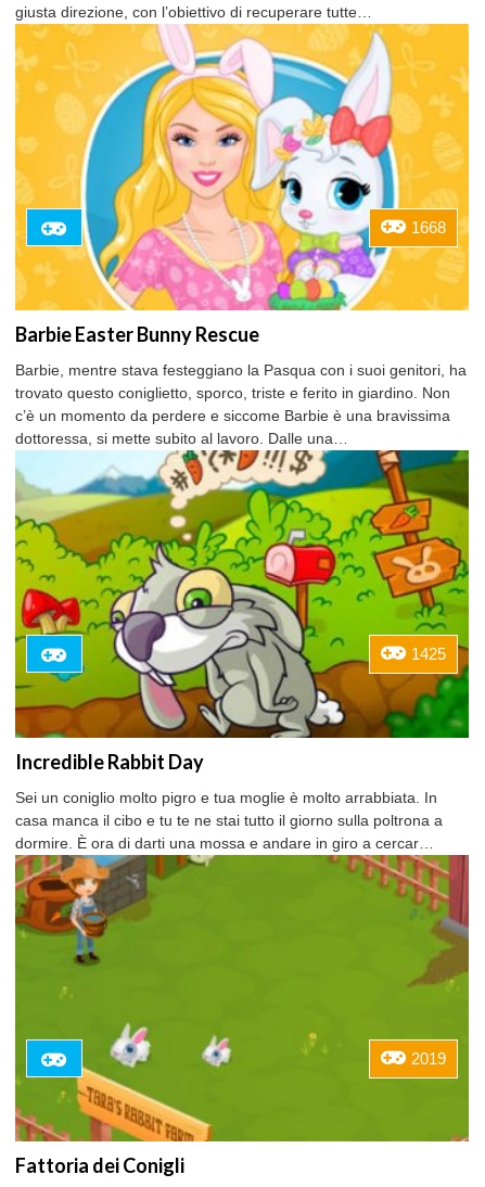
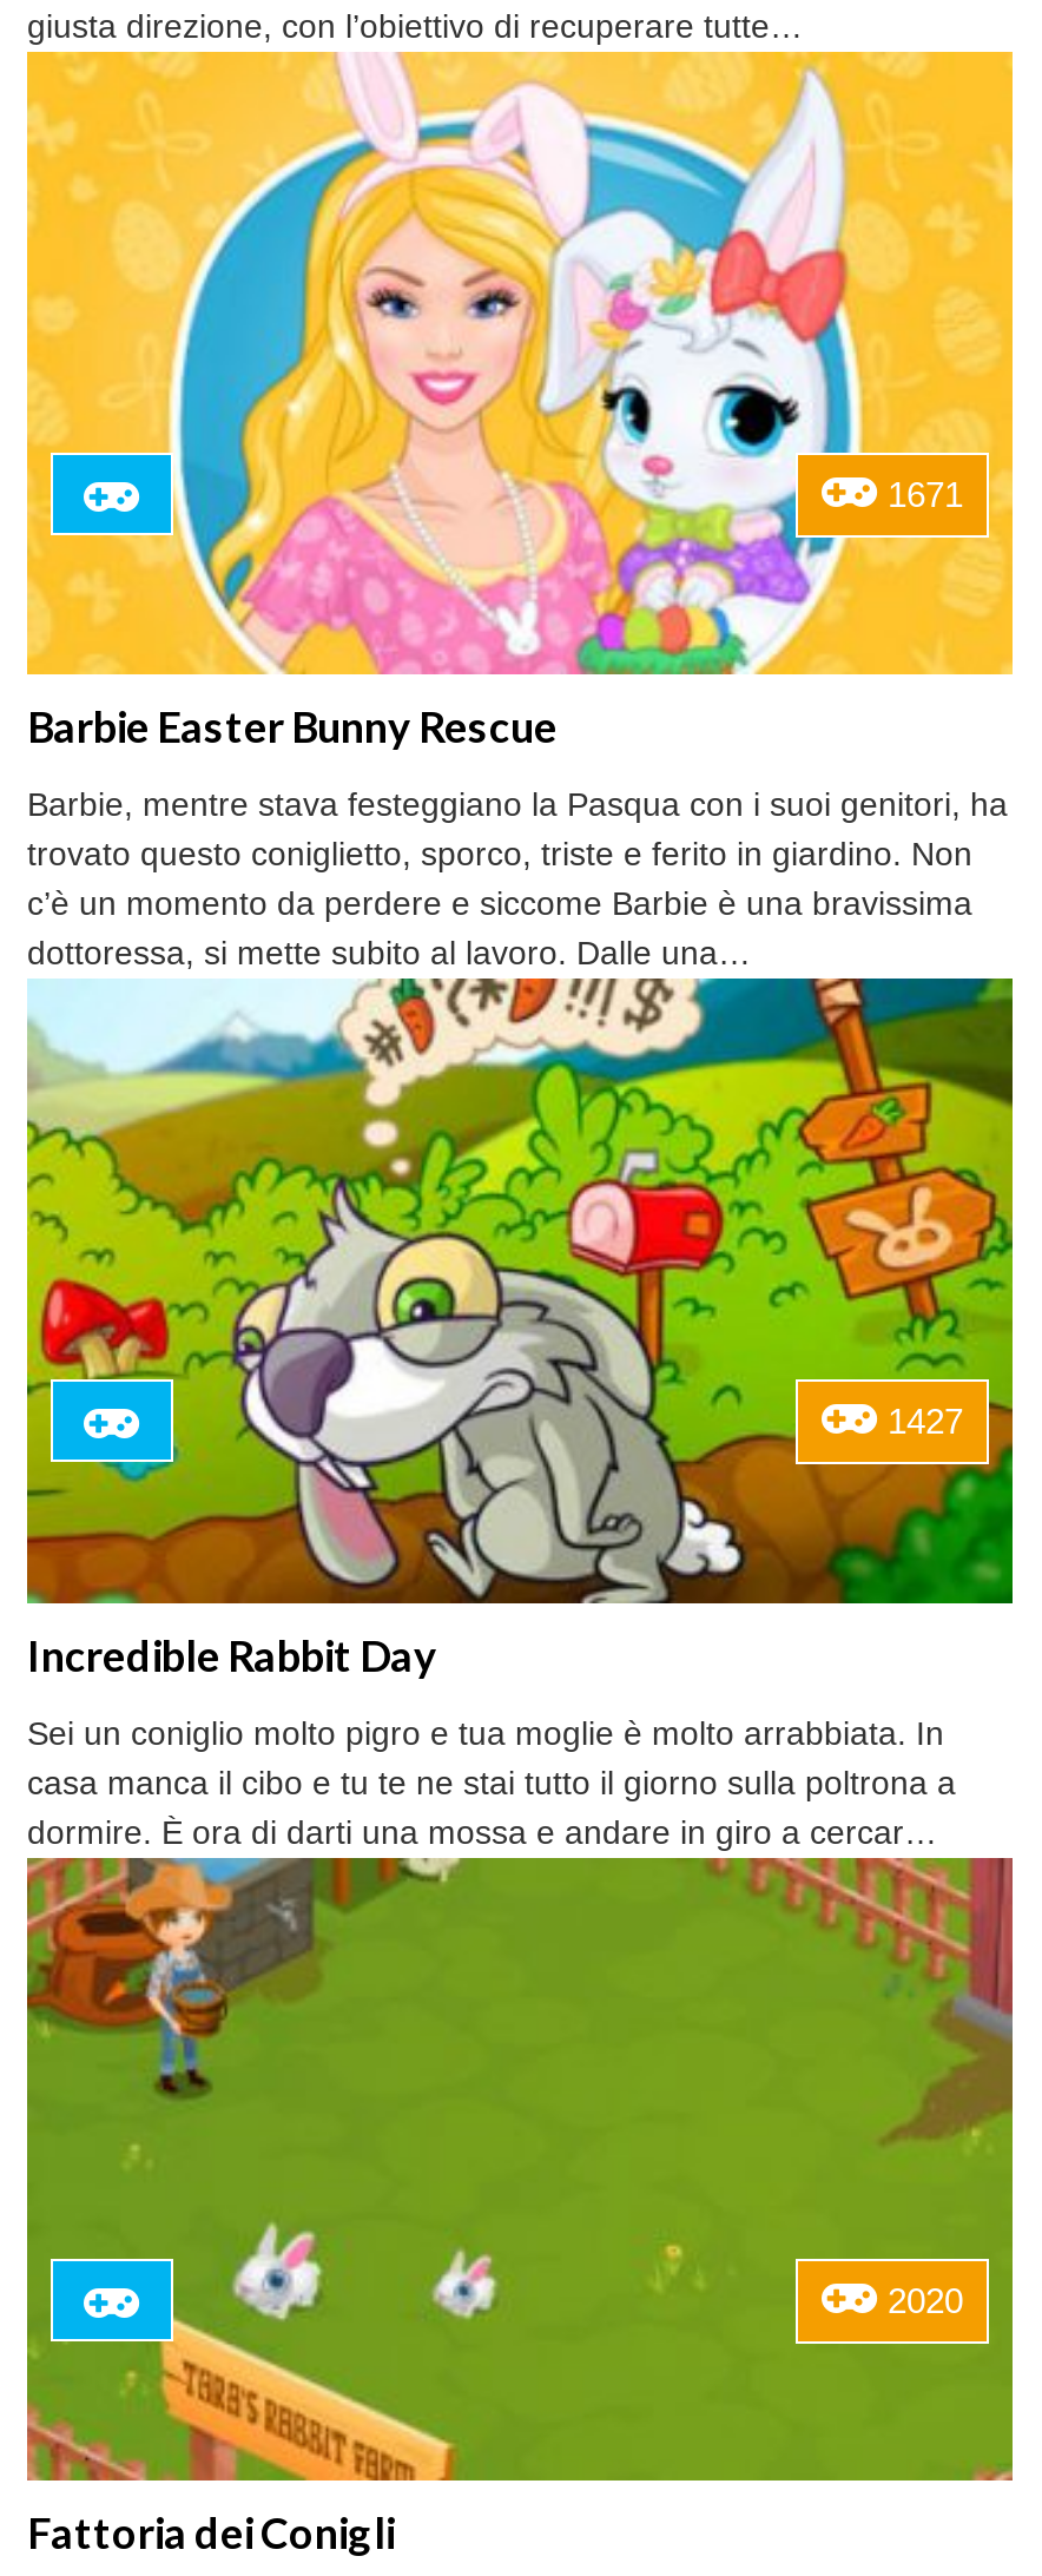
[411,218,446,237] 1668 -> [888,474,963,514] 1671
[411,645,446,663] 1425 -> [888,1402,963,1442] 1427
[411,1049,446,1067] 2019 -> [888,2280,963,2320] 2020

